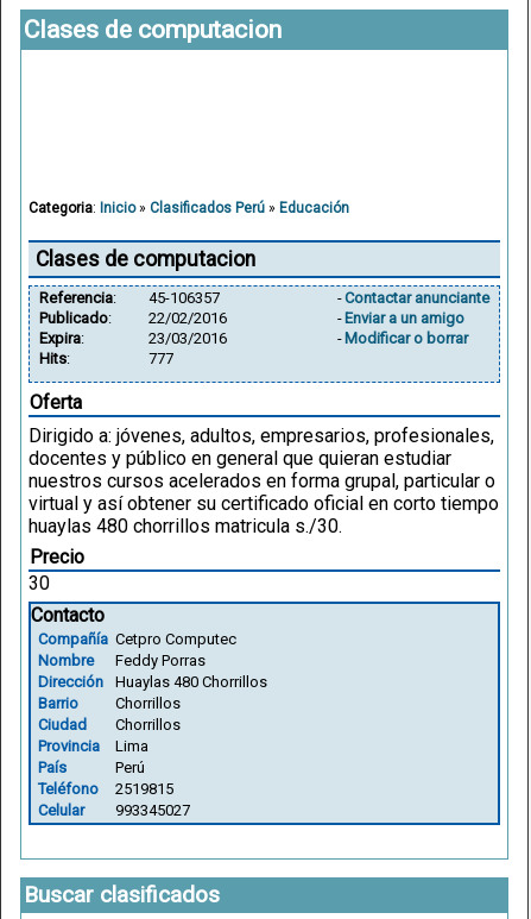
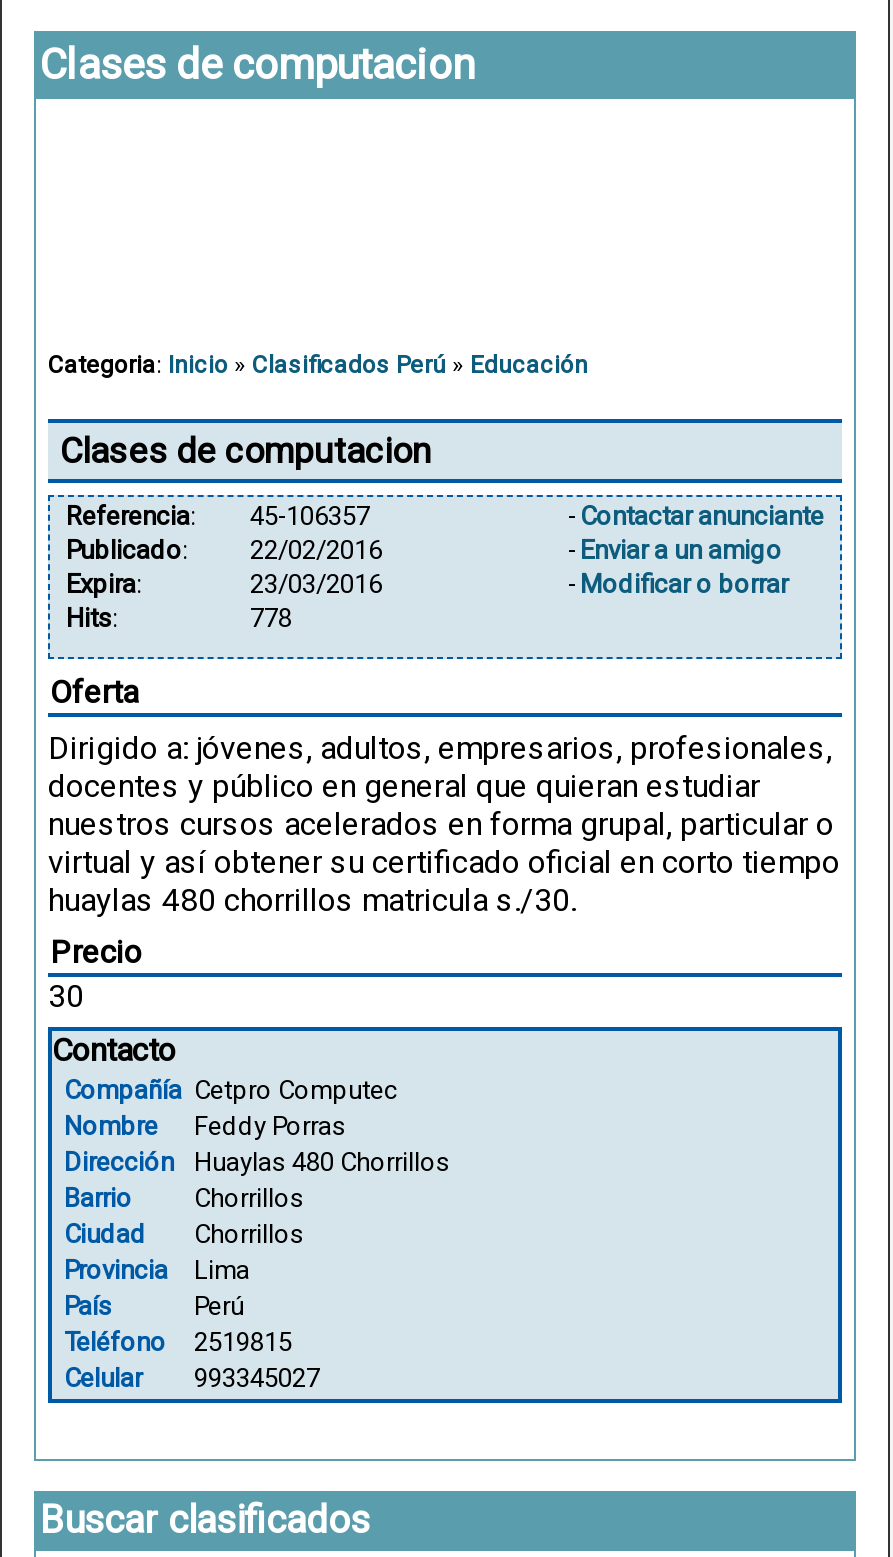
[148,350,173,367] 777 -> [250,603,292,633] 778

